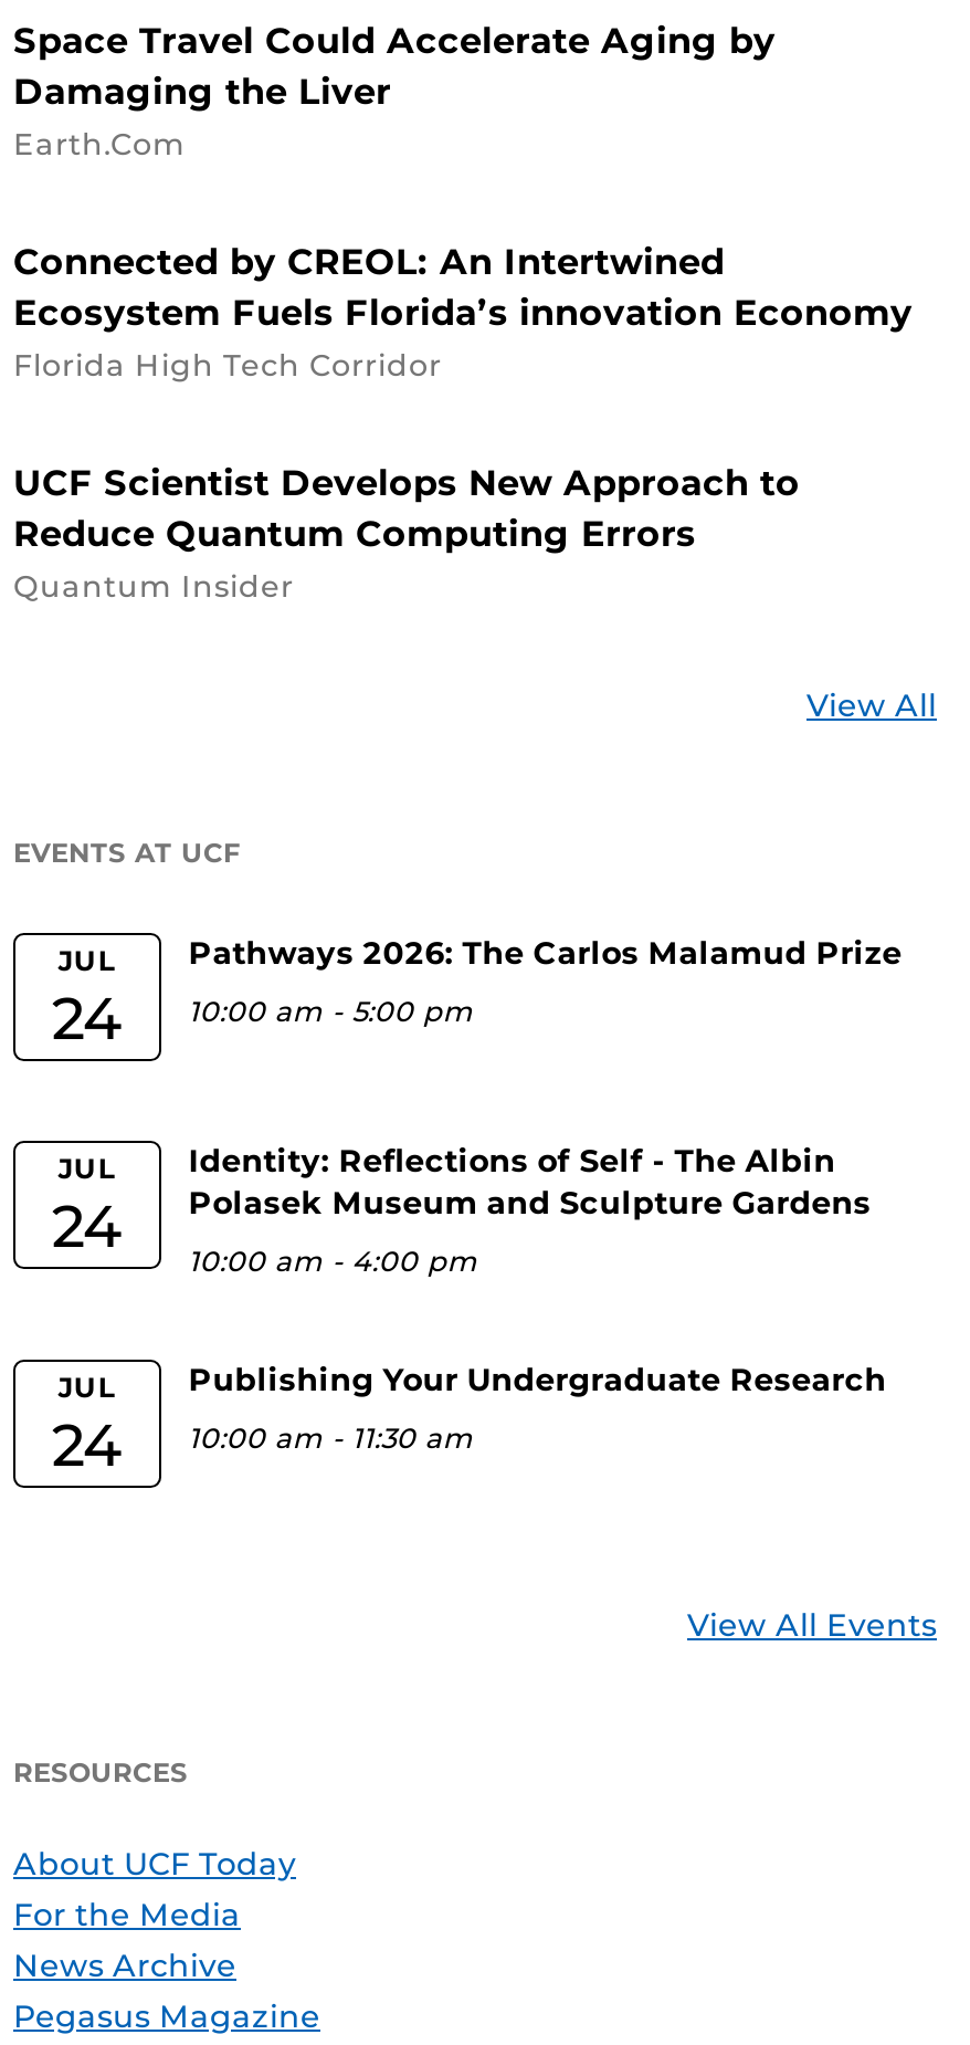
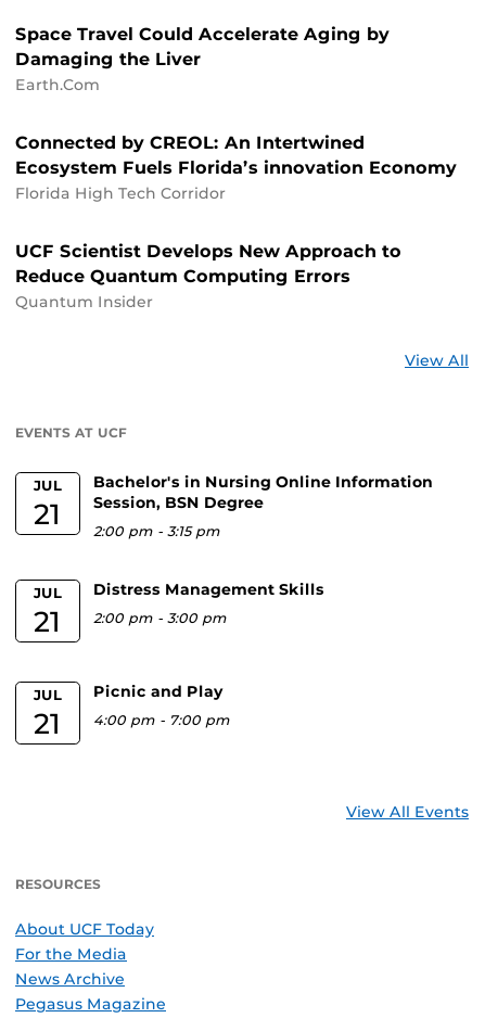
[188,933,902,973] Pathways 2026: The Carlos Malamud Prize -> [94,472,433,512] Bachelor's in Nursing Online Information | Session, BSN Degree
[51,983,122,1056] 24 -> [34,497,61,532] 21
[188,995,474,1028] 10:00 am - 5:00 pm -> [94,523,221,539] 2:00 pm - 3:15 pm
[188,1141,871,1223] Identity: Reflections of Self - The Albin | Polasek Museum and Sculpture Gardens -> [94,580,325,599] Distress Management Skills
[51,1191,122,1263] 24 -> [34,604,61,640] 21
[188,1245,478,1278] 10:00 am - 4:00 pm -> [94,610,227,626] 2:00 pm - 3:00 pm
[188,1360,887,1400] Publishing Your Undergraduate Research -> [94,682,224,701] Picnic and Play
[51,1409,122,1482] 24 -> [34,706,61,742] 21
[188,1422,474,1455] 10:00 am - 11:30 am -> [94,712,230,728] 4:00 pm - 7:00 pm

